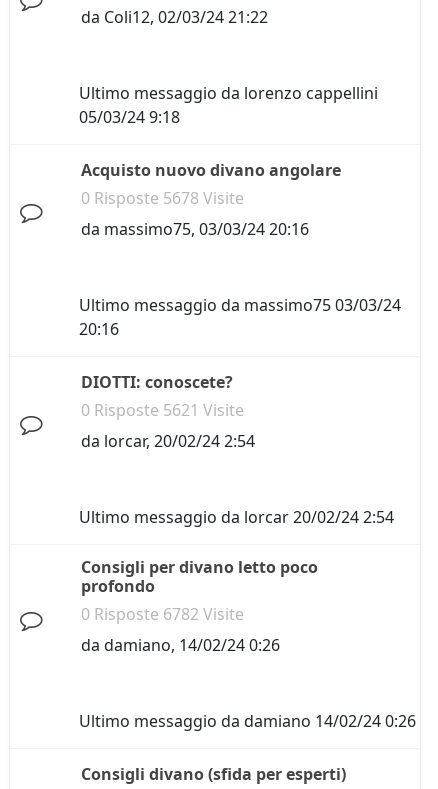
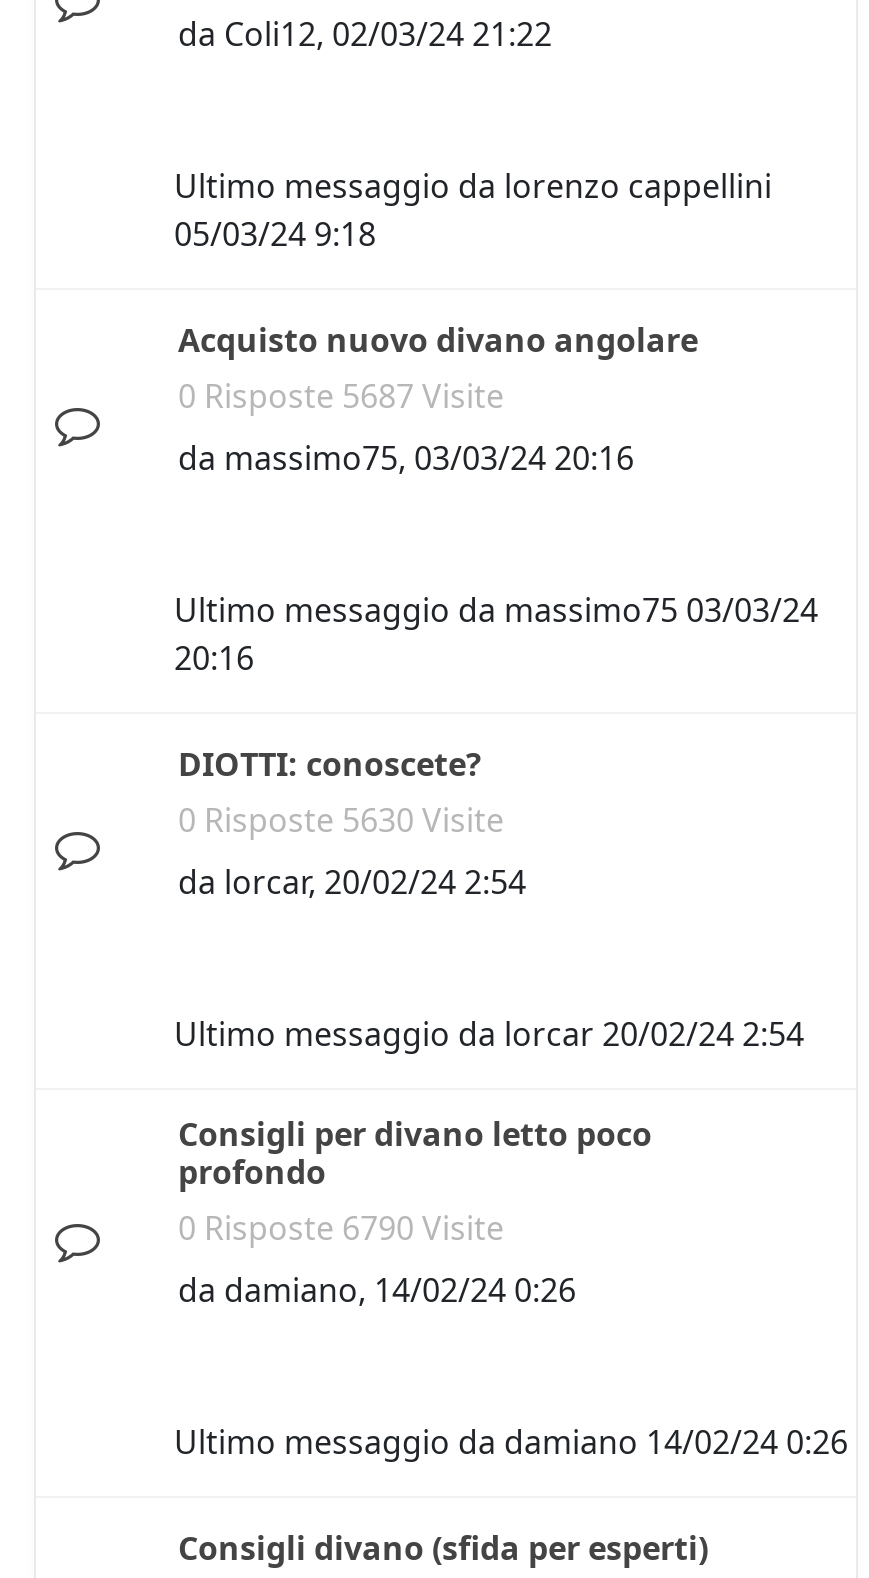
[81,187,244,209] 0 Risposte 5678 Visite -> [178,374,504,418] 0 Risposte 5687 Visite
[81,399,244,421] 0 Risposte 5621 Visite -> [178,798,504,842] 0 Risposte 5630 Visite
[81,603,244,625] 0 Risposte 6782 Visite -> [178,1206,504,1250] 0 Risposte 6790 Visite

